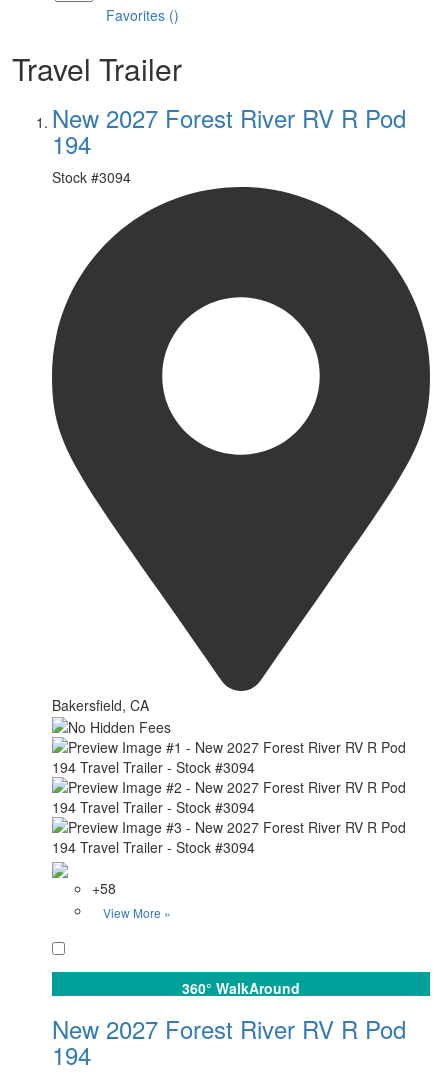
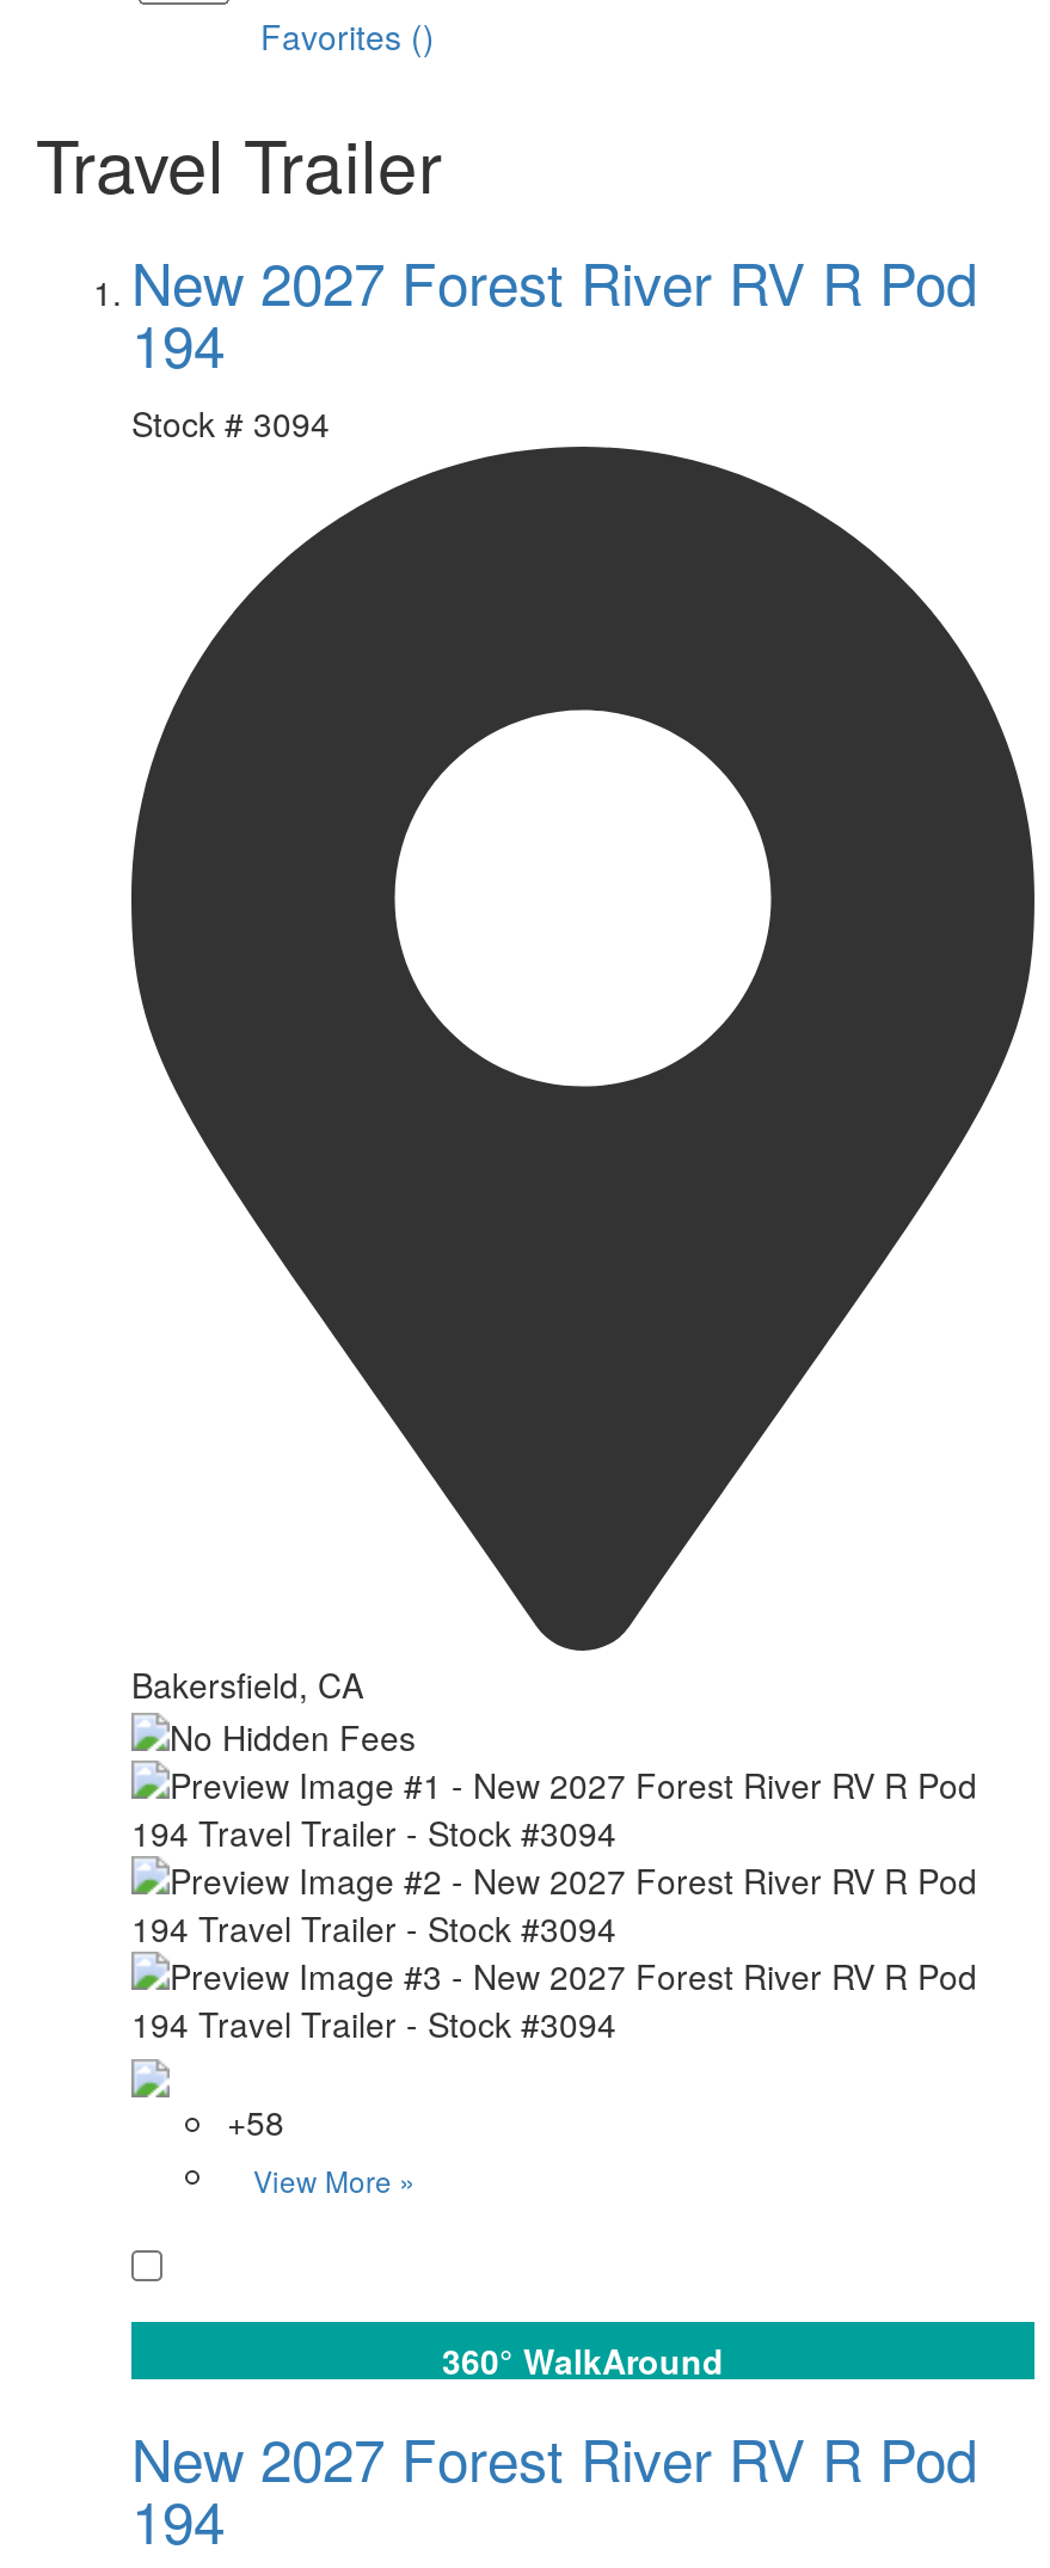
[52,167,131,187] Stock #3094 -> [131,399,330,447] Stock # 3094

